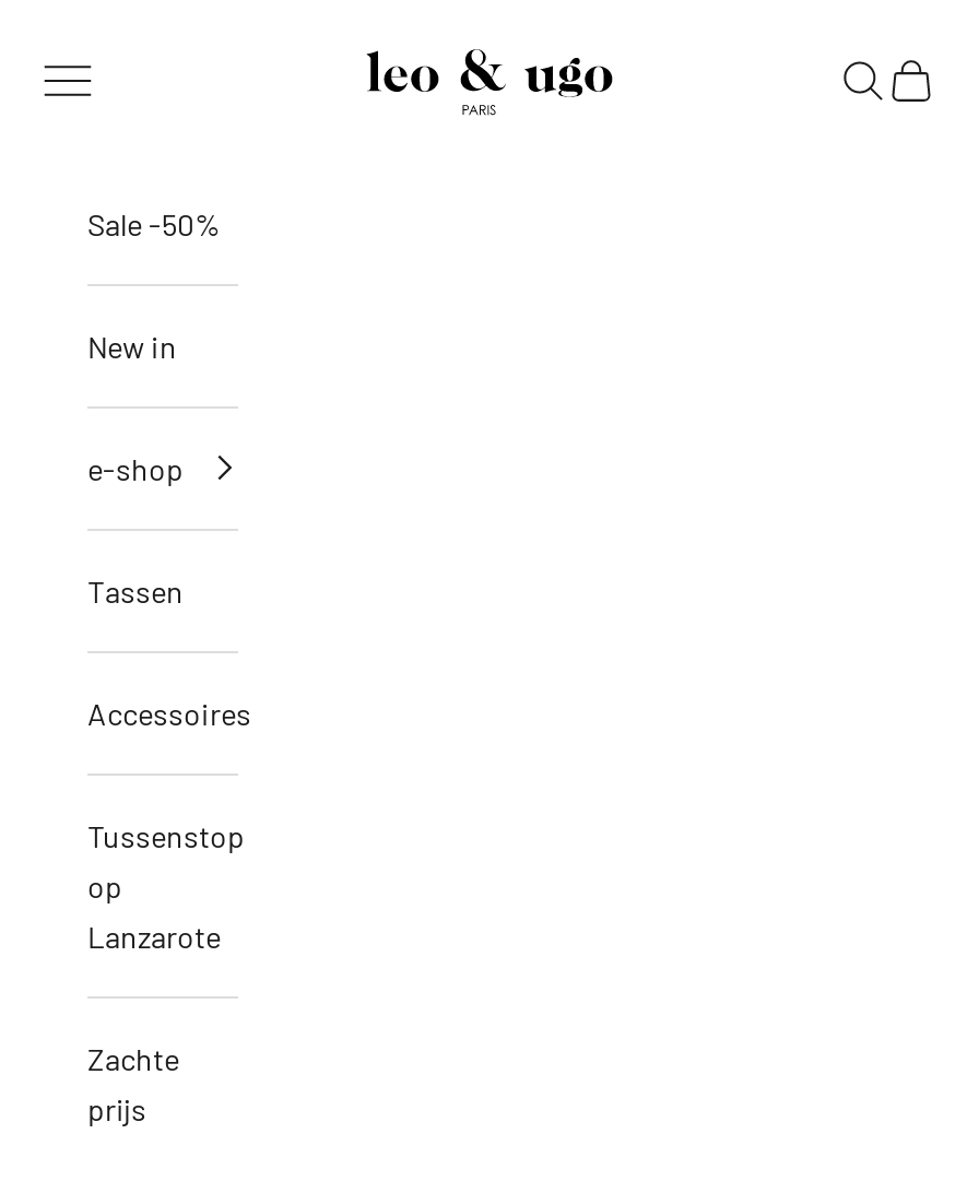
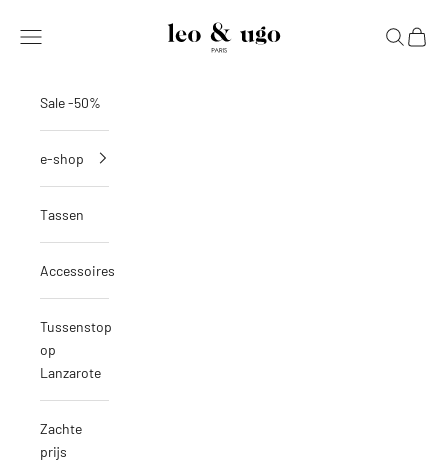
[87,327,177,364] New in -> none

